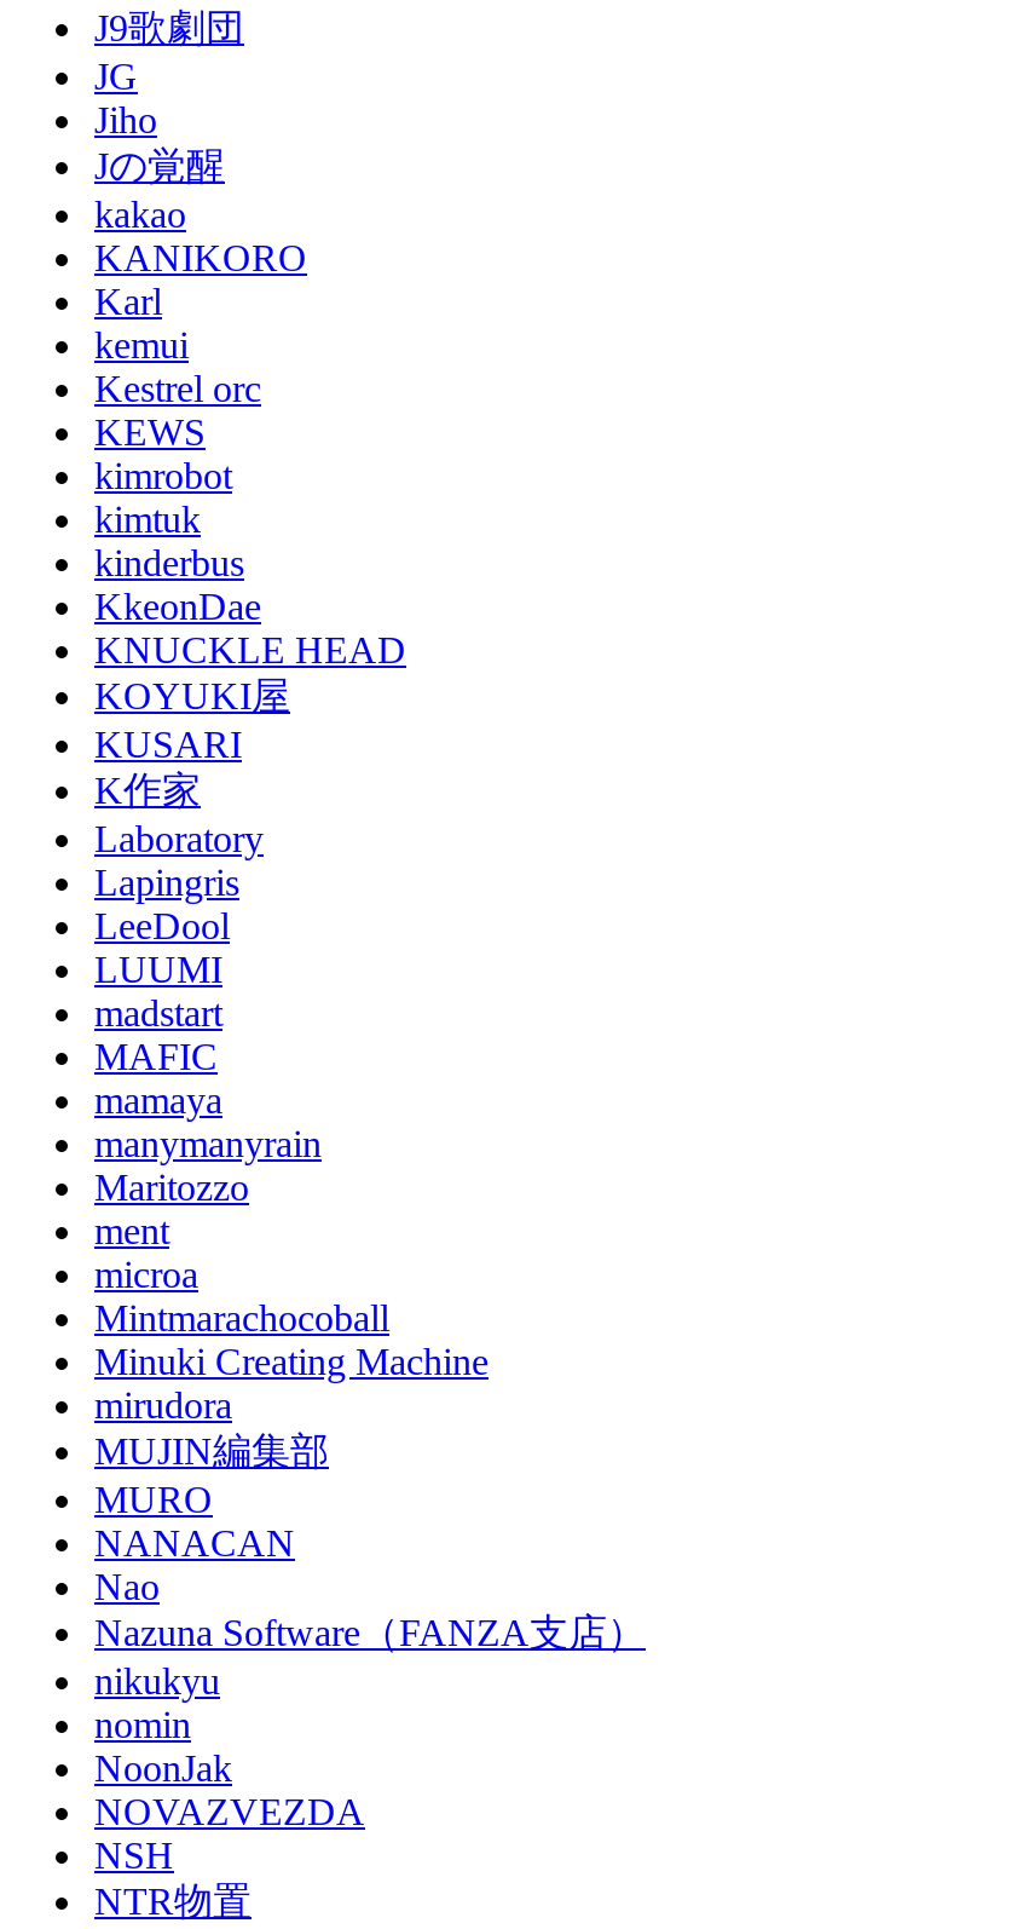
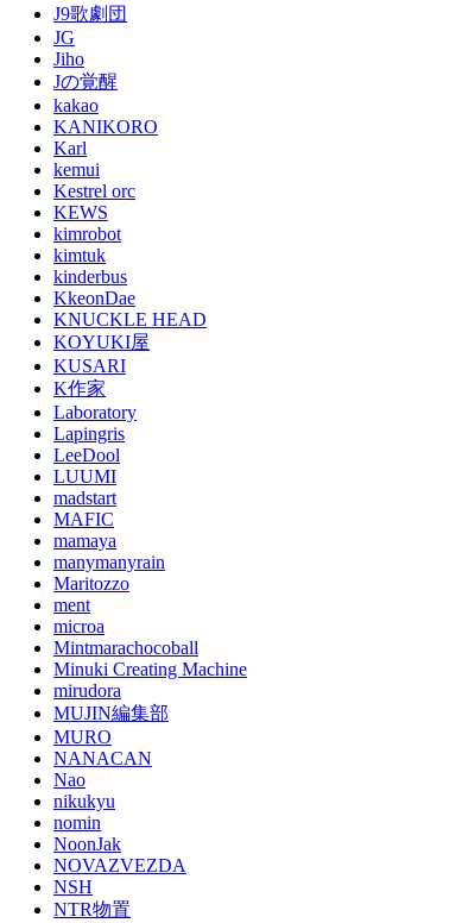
[94,1612,646,1653] Nazuna Software（FANZA支店） -> none

